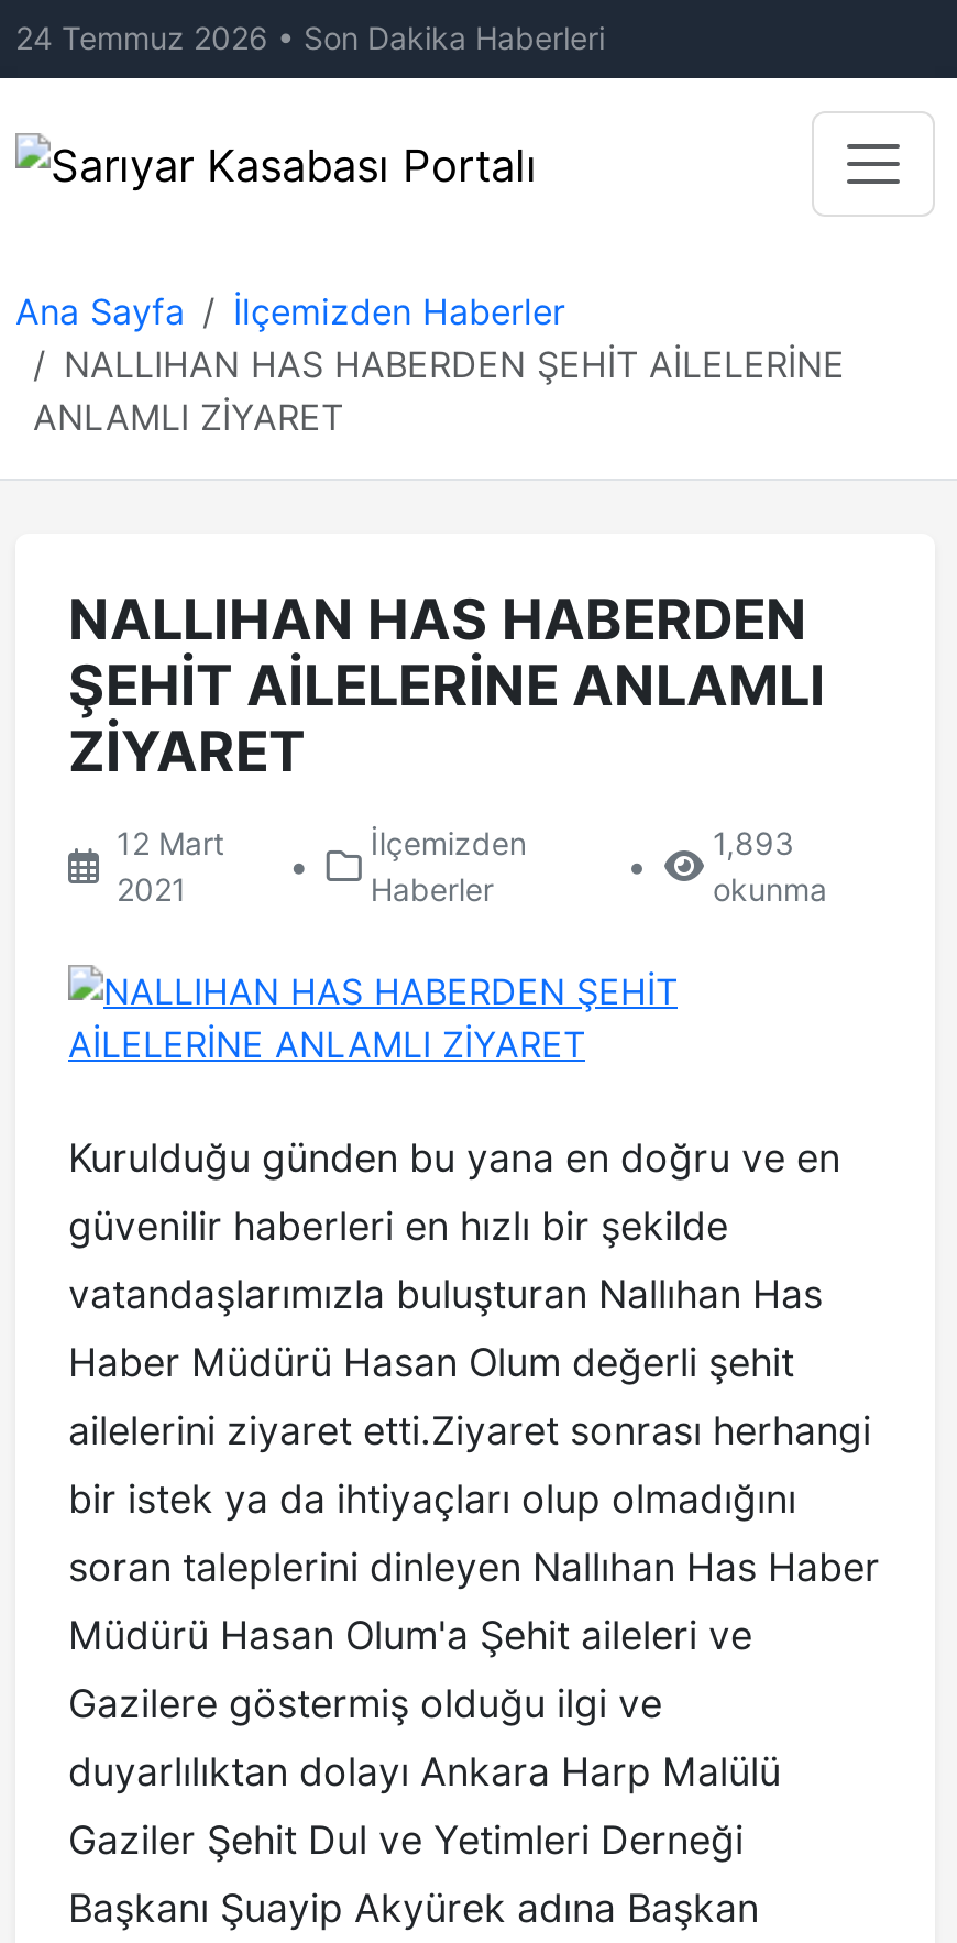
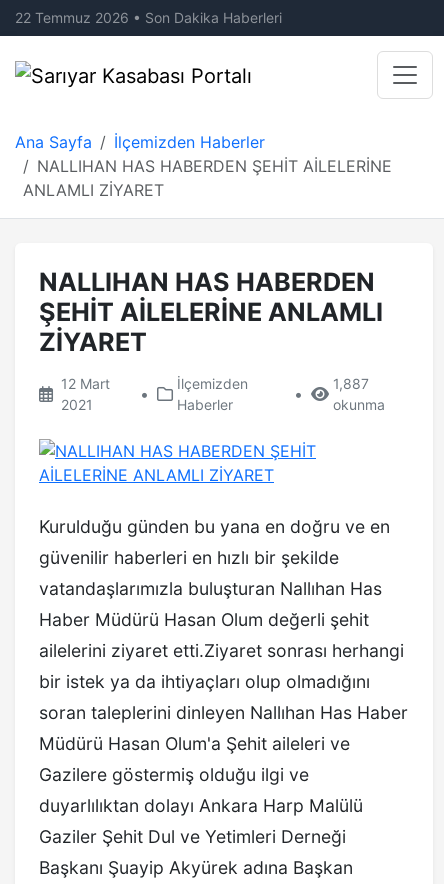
[15,19,605,56] 24 Temmuz 2026 • Son Dakika Haberleri -> [15,9,282,26] 22 Temmuz 2026 • Son Dakika Haberleri
[713,824,794,861] 1,893 -> [332,375,368,392] 1,887

